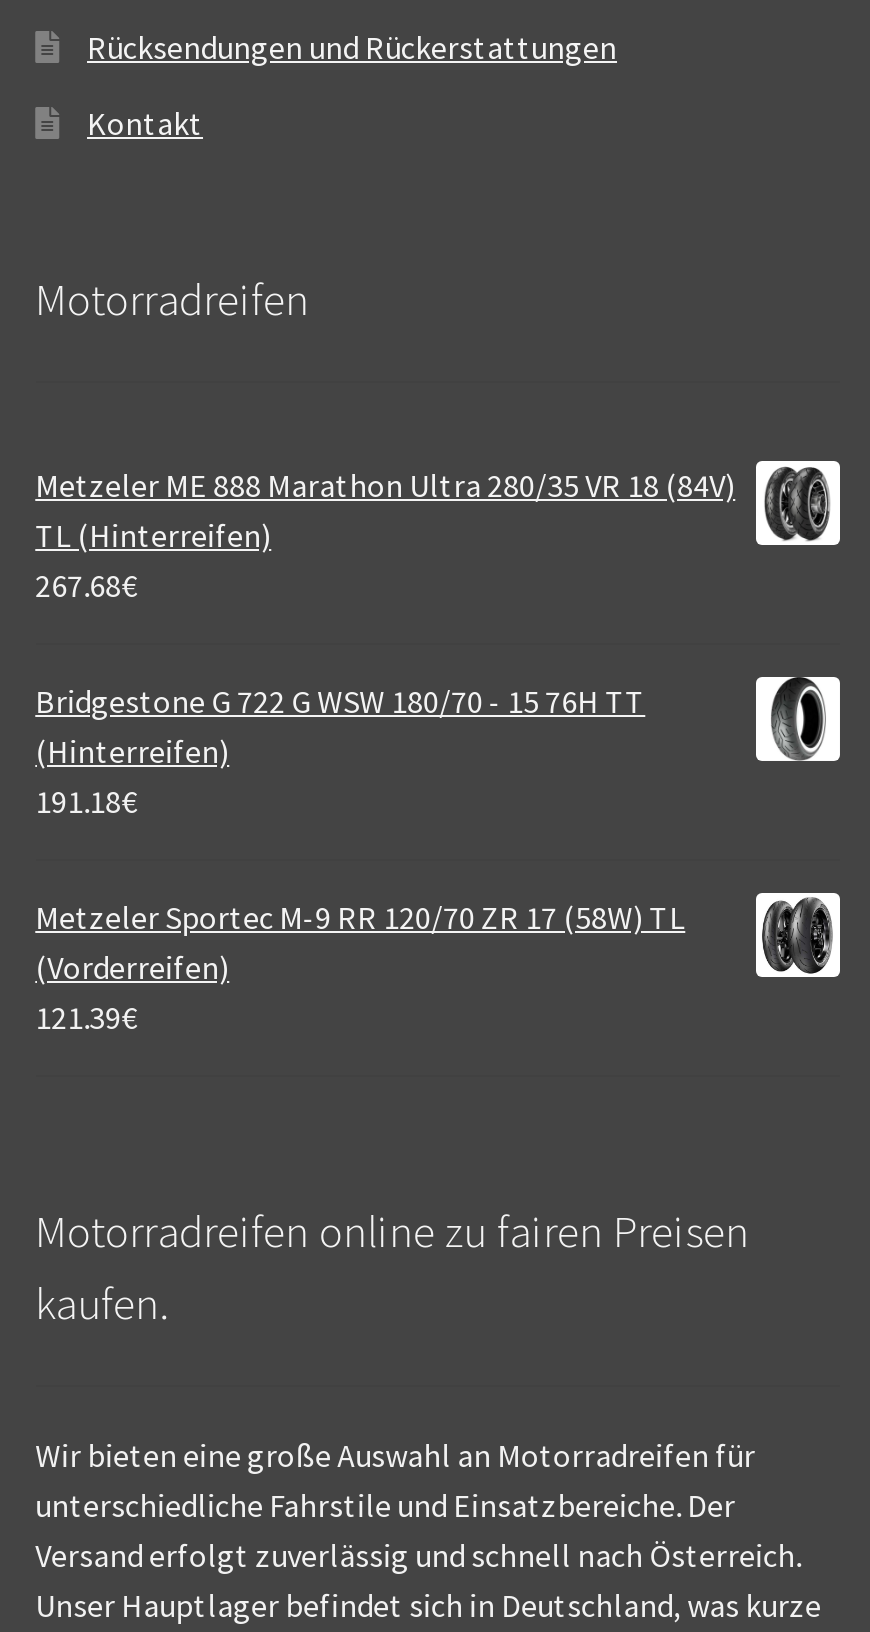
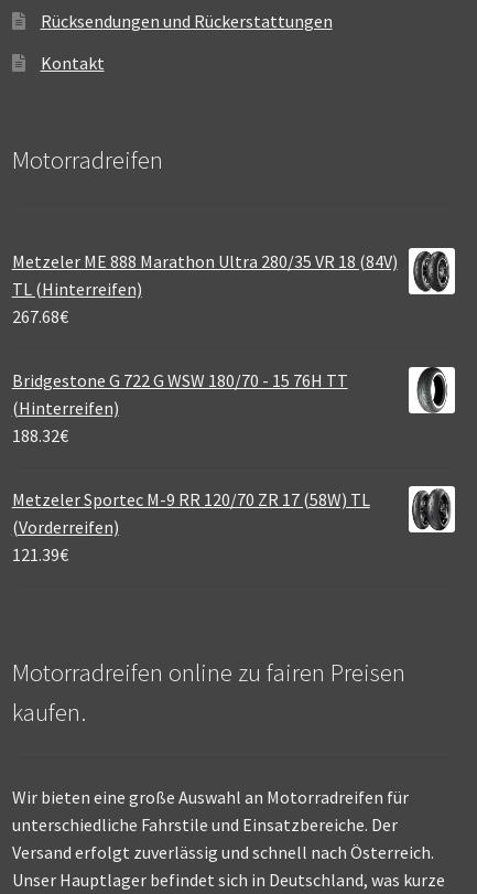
[35,780,137,820] 191.18€ -> [12,425,68,447] 188.32€

